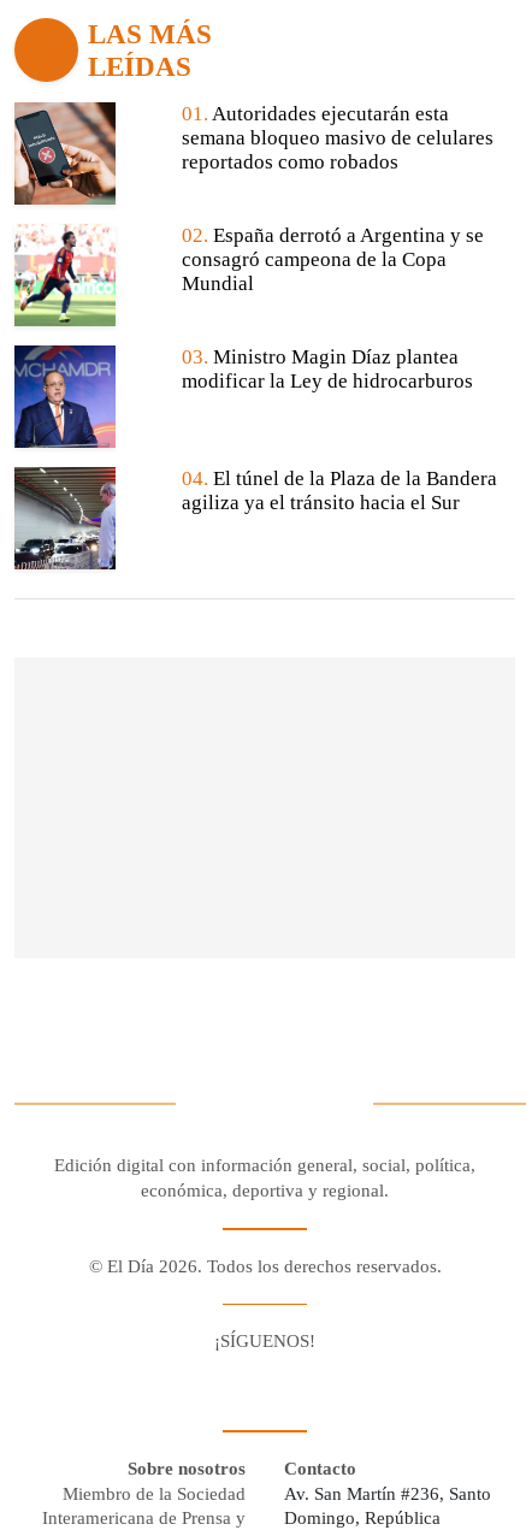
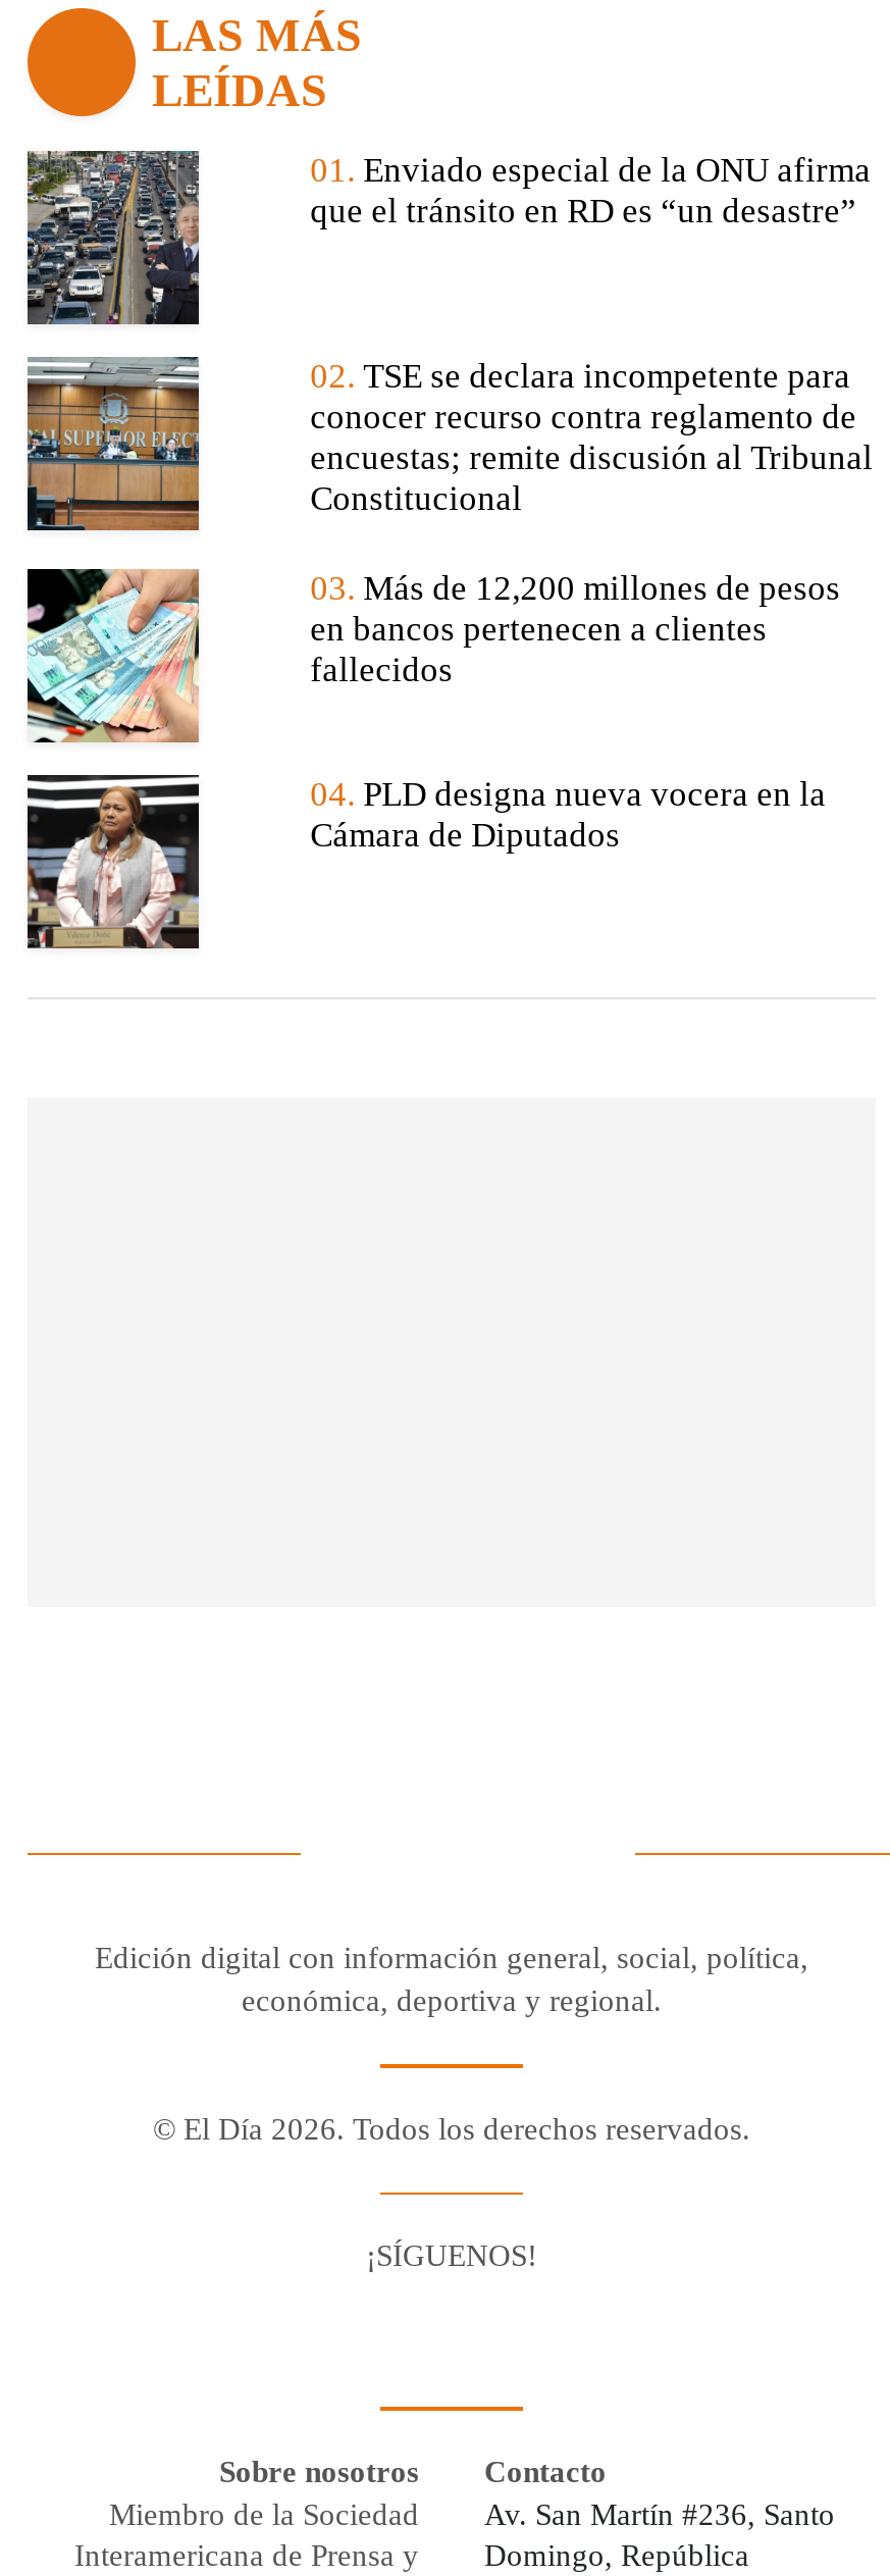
[13,101,117,206] [image] -> [25,149,201,326] [image]
[181,103,493,174] 01. Autoridades ejecutarán esta | semana bloqueo masivo de celulares | reportados como robados -> [310,152,871,231] 01. Enviado especial de la ONU afirma | que el tránsito en RD es “un desastre”
[13,224,117,327] [image] -> [25,355,201,532] [image]
[181,224,484,295] 02. España derrotó a Argentina y se | consagró campeona de la Copa | Mundial -> [310,358,873,519] 02. TSE se declara incompetente para | conocer recurso contra reglamento de | encuestas; remite discusión al Tribunal | Constitucional
[13,344,117,449] [image] -> [25,567,201,744] [image]
[181,346,473,393] 03. Ministro Magin Díaz plantea | modificar la Ley de hidrocarburos -> [310,570,840,690] 03. Más de 12,200 millones de pesos | en bancos pertenecen a clientes | fallecidos
[13,467,117,569] [image] -> [28,775,201,950] [image]
[181,467,497,514] 04. El túnel de la Plaza de la Bandera | agiliza ya el tránsito hacia el Sur -> [310,776,826,855] 04. PLD designa nueva vocera en la | Cámara de Diputados

